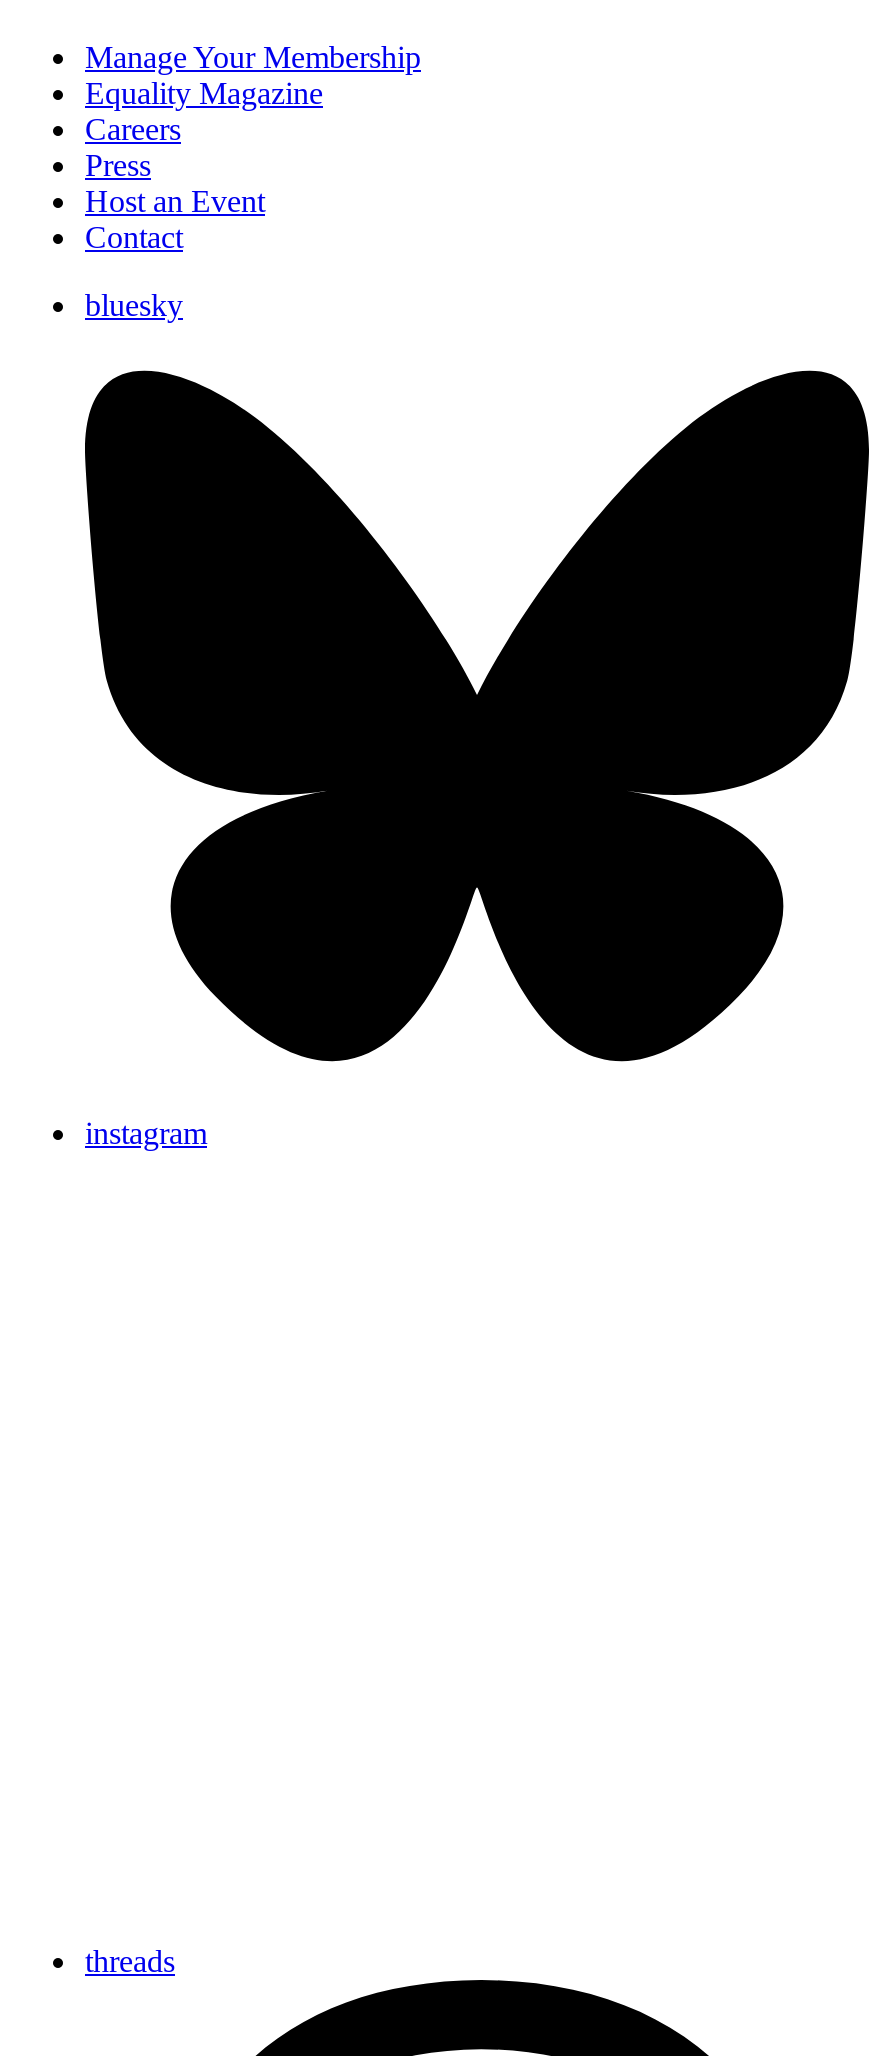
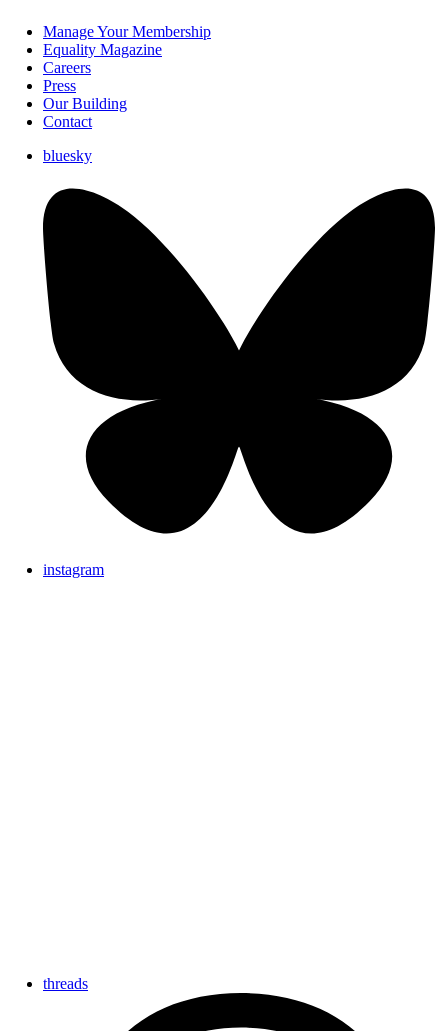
[85,185,265,219] Host an Event -> [43,95,127,112] Our Building

